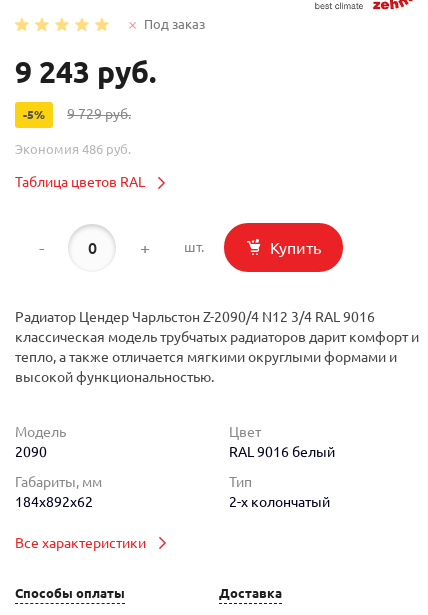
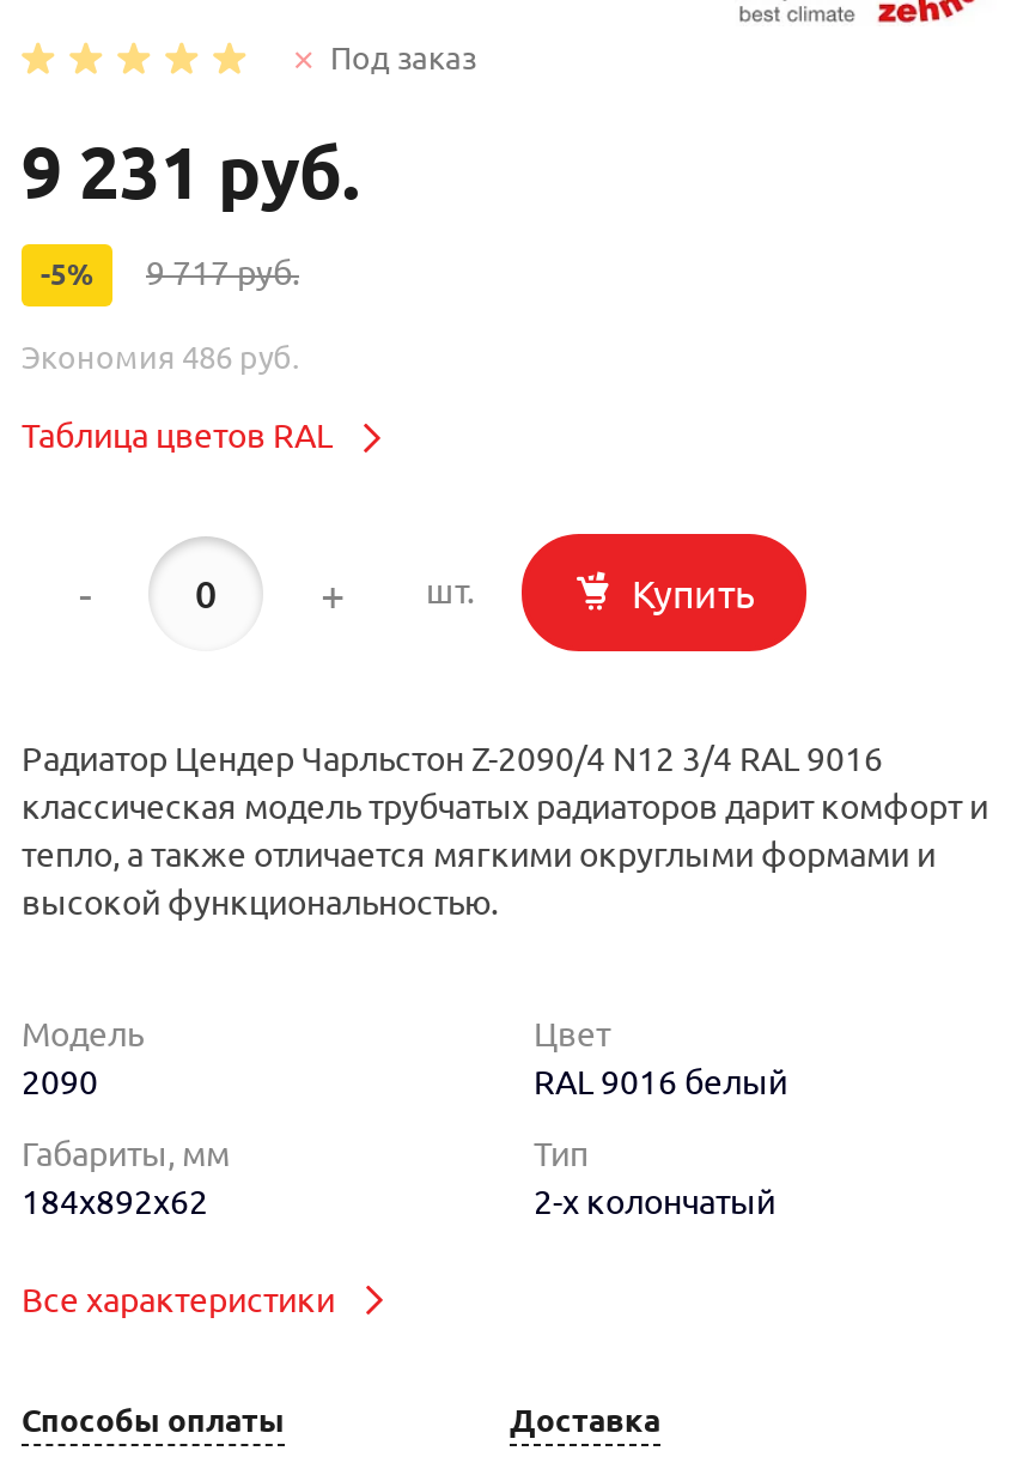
[15,55,156,89] 9 243 руб. -> [22,131,359,212] 9 231 руб.
[23,106,131,122] -5% 9 729 руб. -> [41,254,299,292] -5% 9 717 руб.

